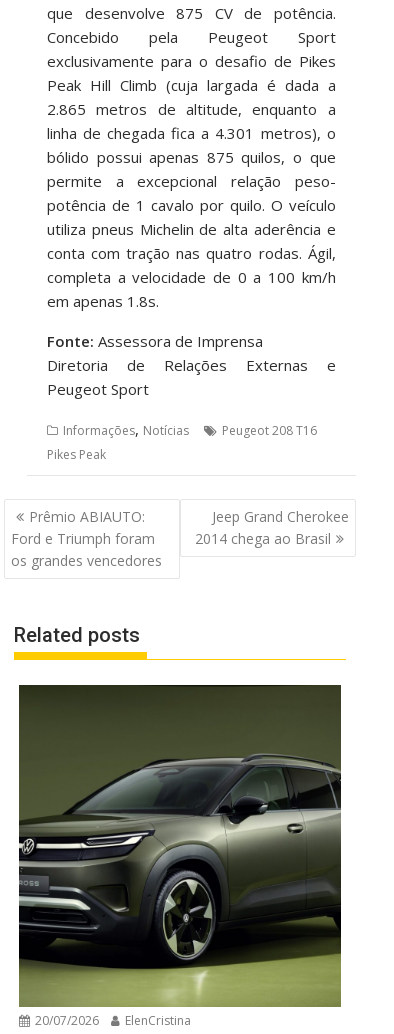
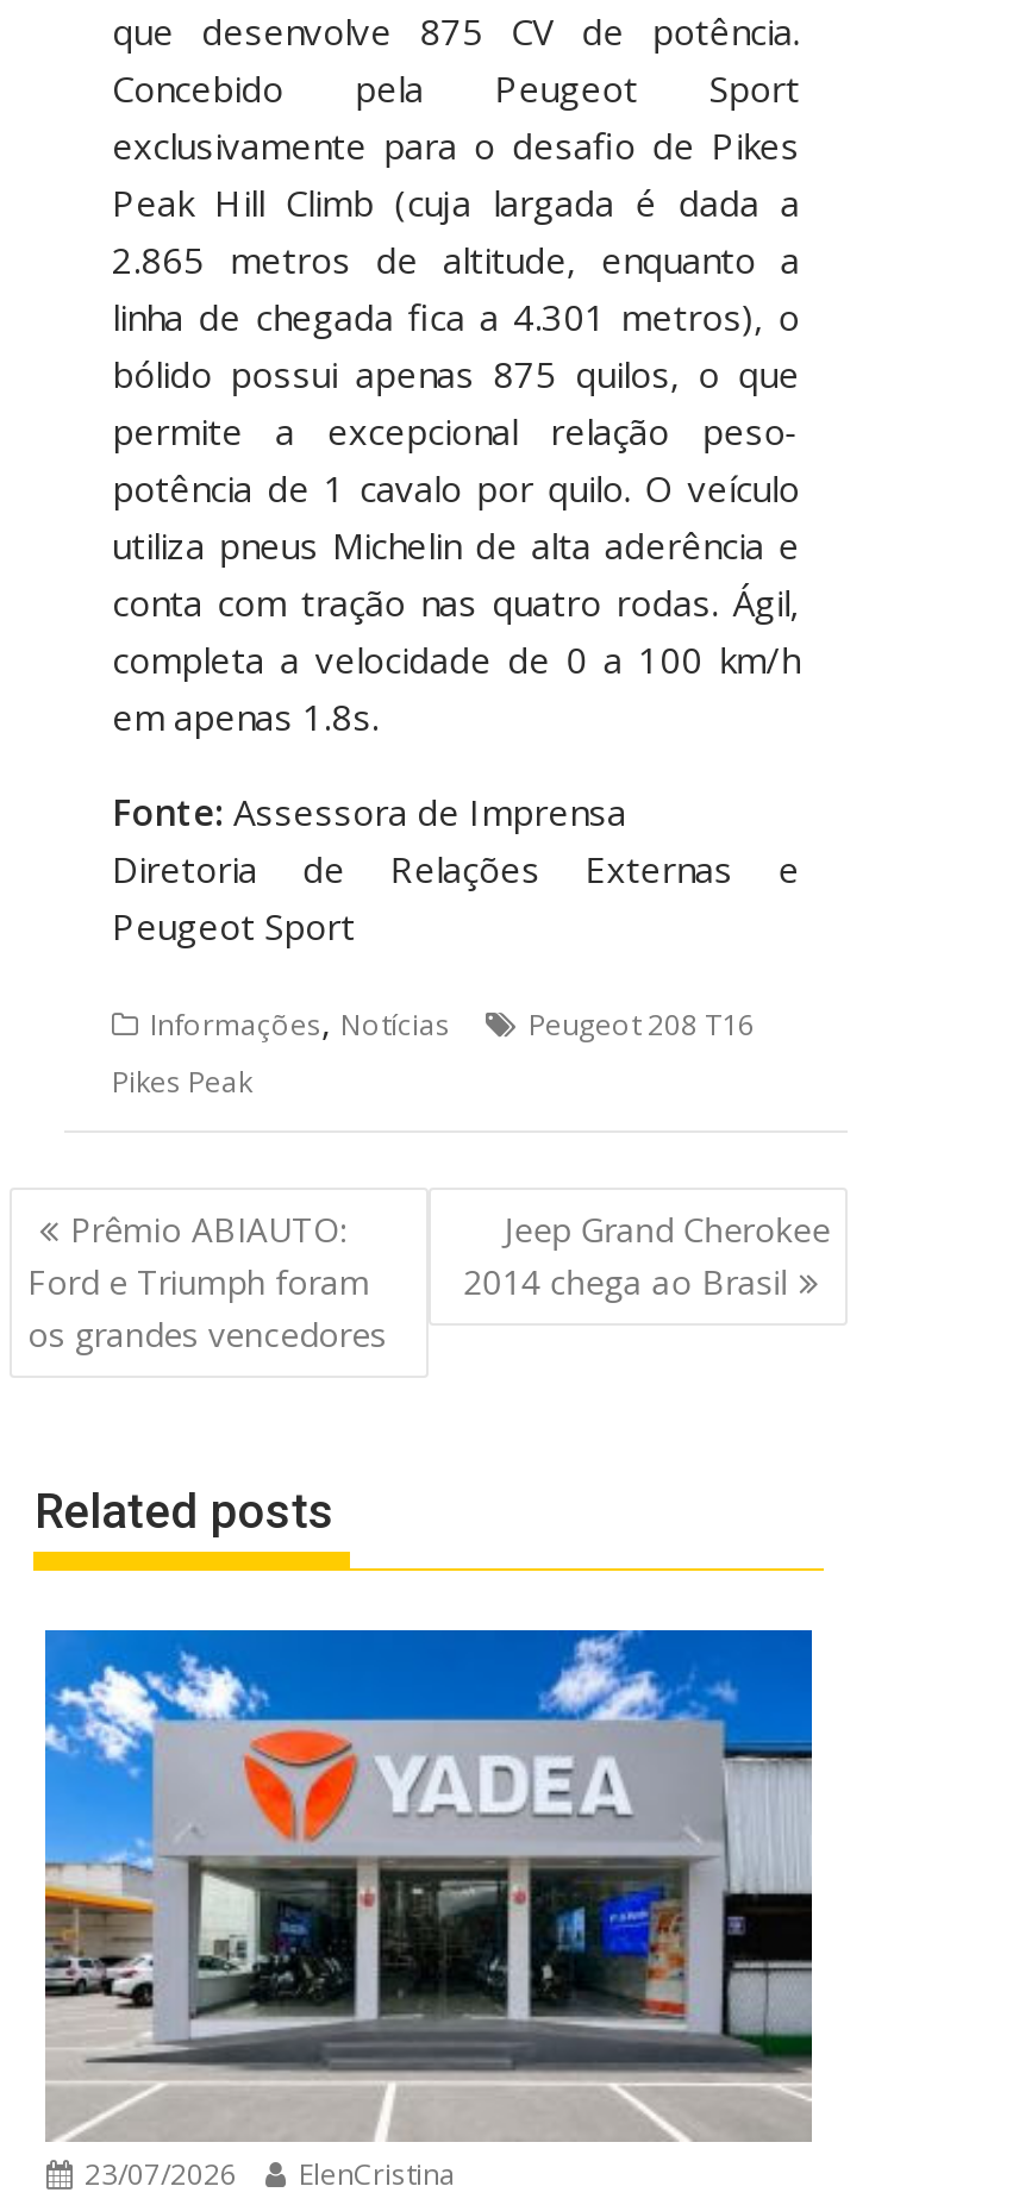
[18,684,342,1029] [image] | 20/07/2026 ElenCristina -> [43,1628,814,2193] [image] | 23/07/2026 ElenCristina

